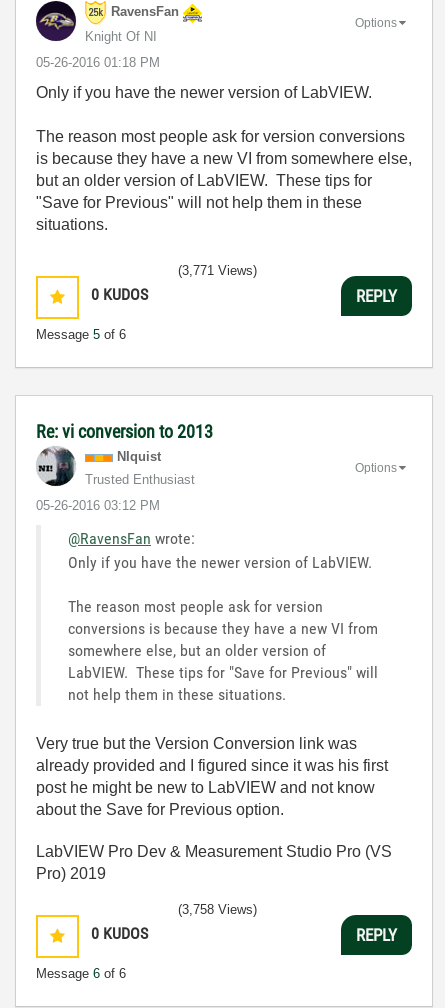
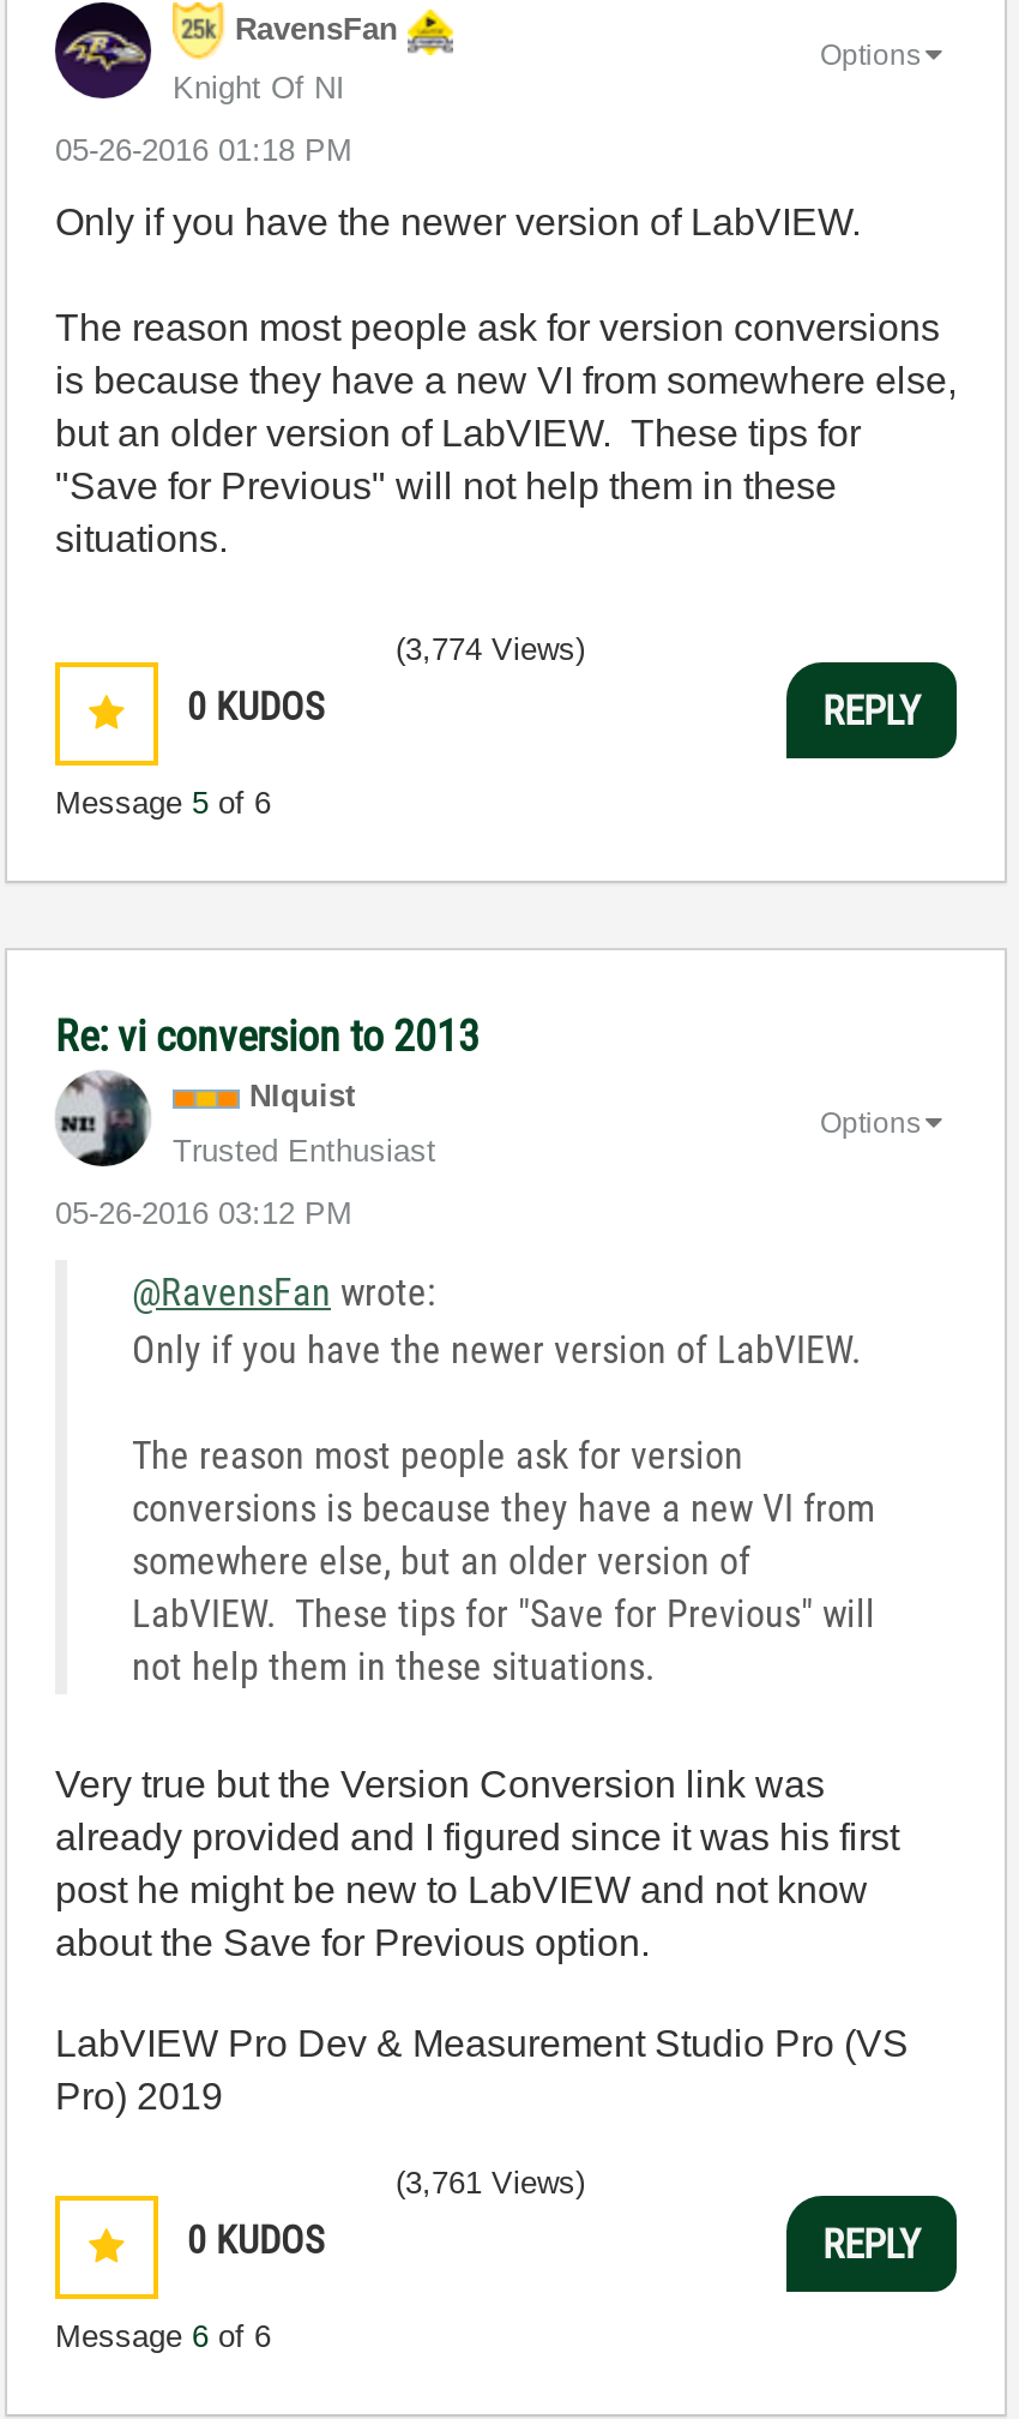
[178,263,257,278] (3,771 Views) -> [396,631,585,667] (3,774 Views)
[178,902,257,917] (3,758 Views) -> [396,2165,585,2201] (3,761 Views)

